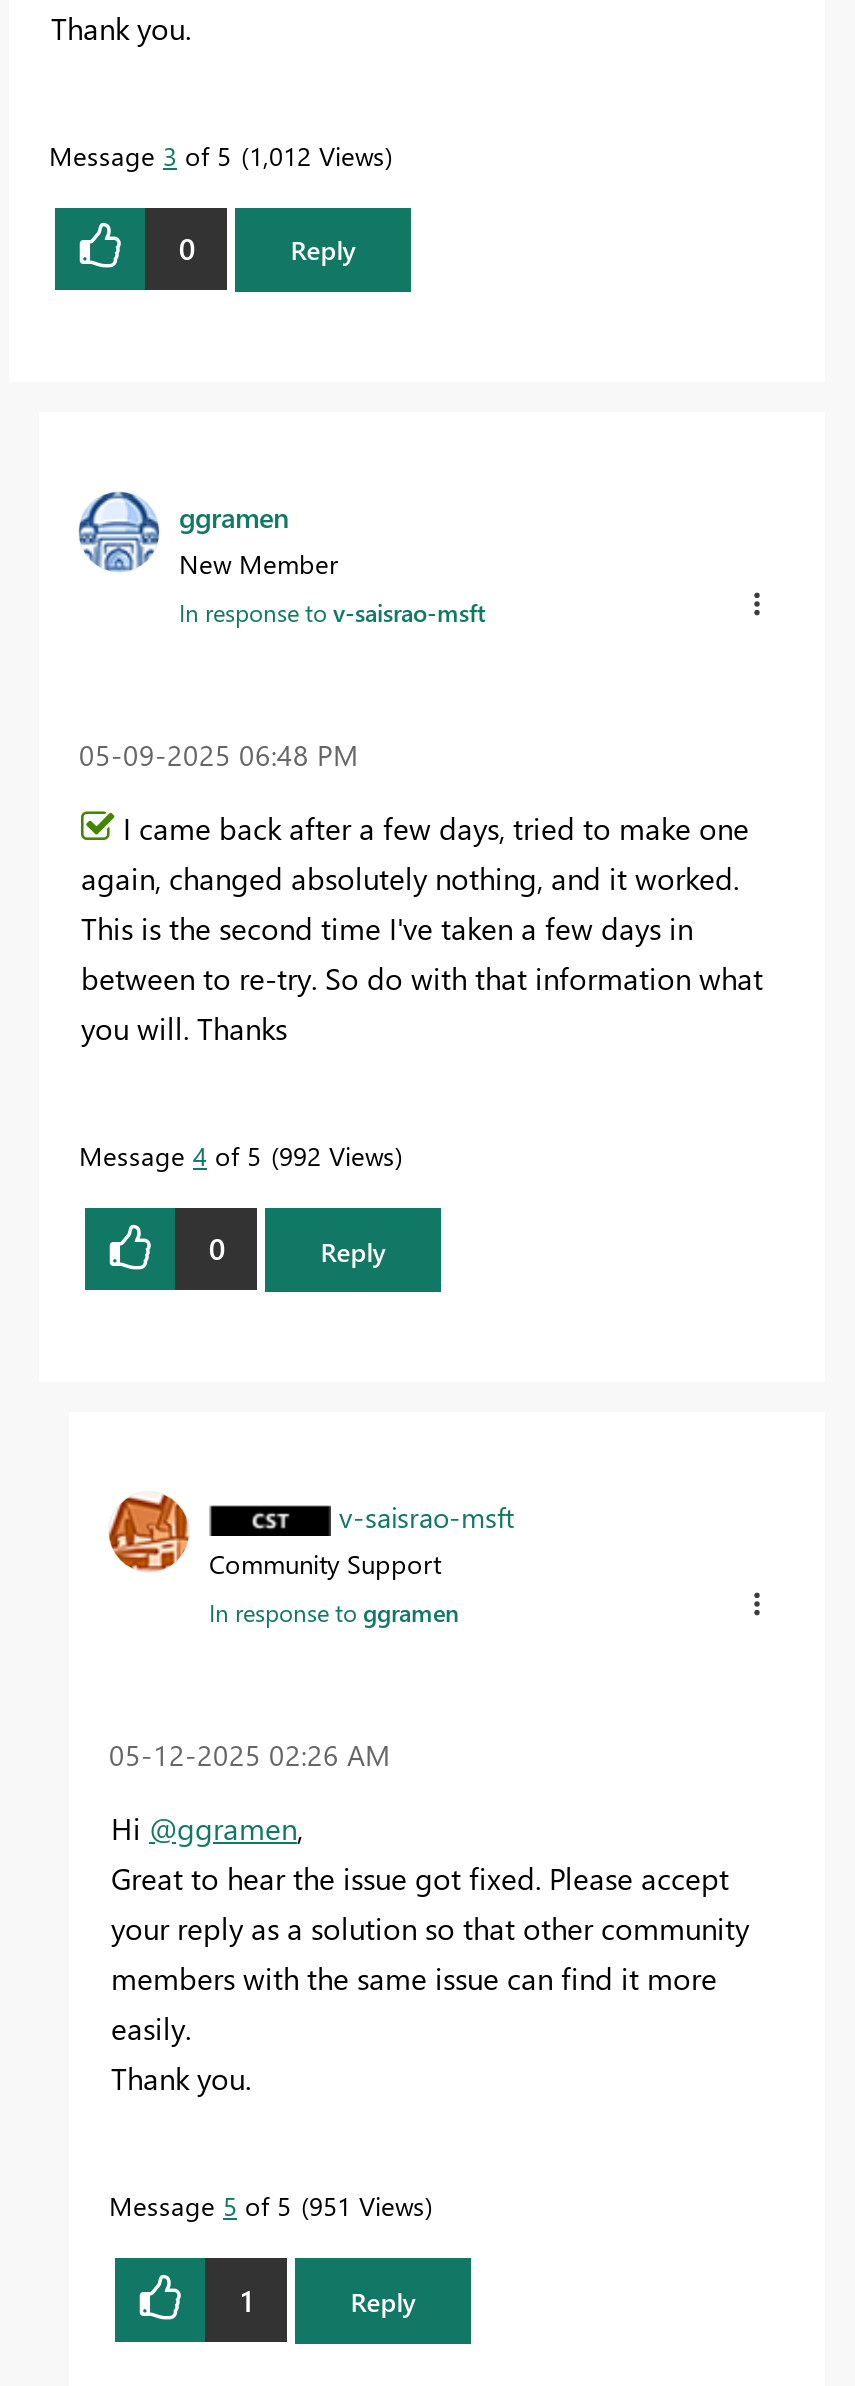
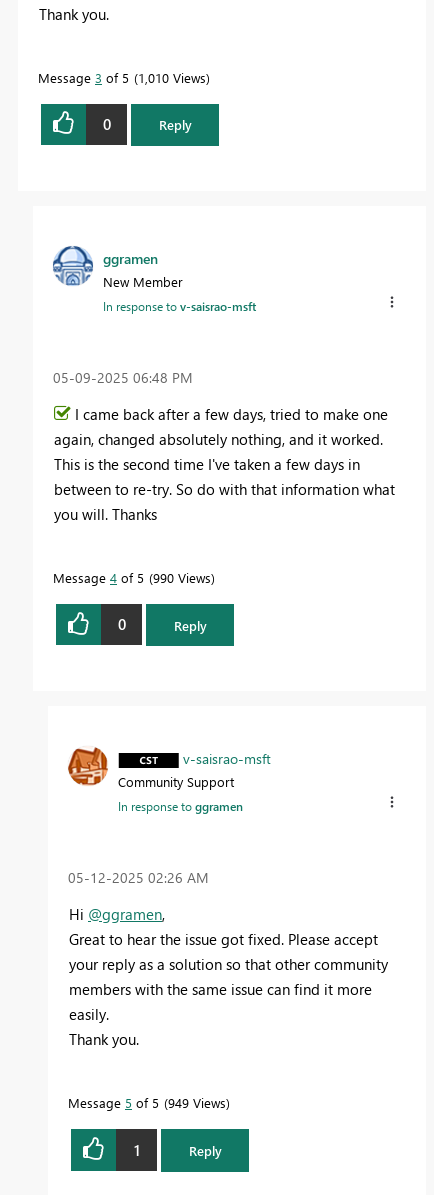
[49,137,385,171] Message 3 of 5 1,012 Views -> [38,68,206,85] Message 3 of 5 1,010 Views
[79,1138,395,1172] Message 4 of 5 992 Views -> [53,569,211,586] Message 4 of 5 990 Views
[109,2189,425,2223] Message 5 of 5 951 Views -> [68,1094,226,1111] Message 5 of 5 949 Views

